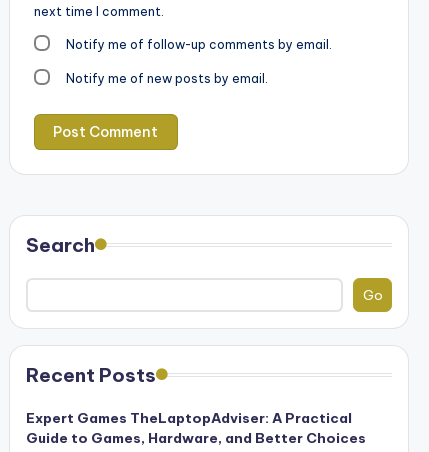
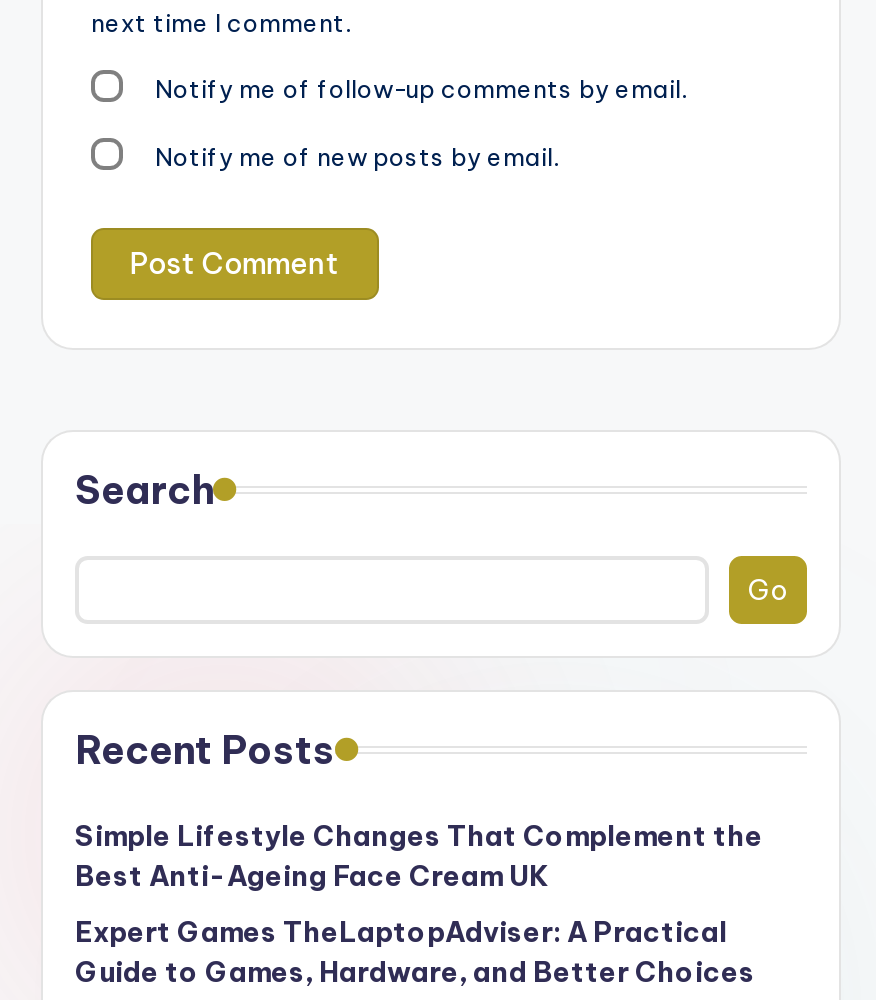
none -> [75,818,763,894] Simple Lifestyle Changes That Complement the | Best Anti-Ageing Face Cream UK

